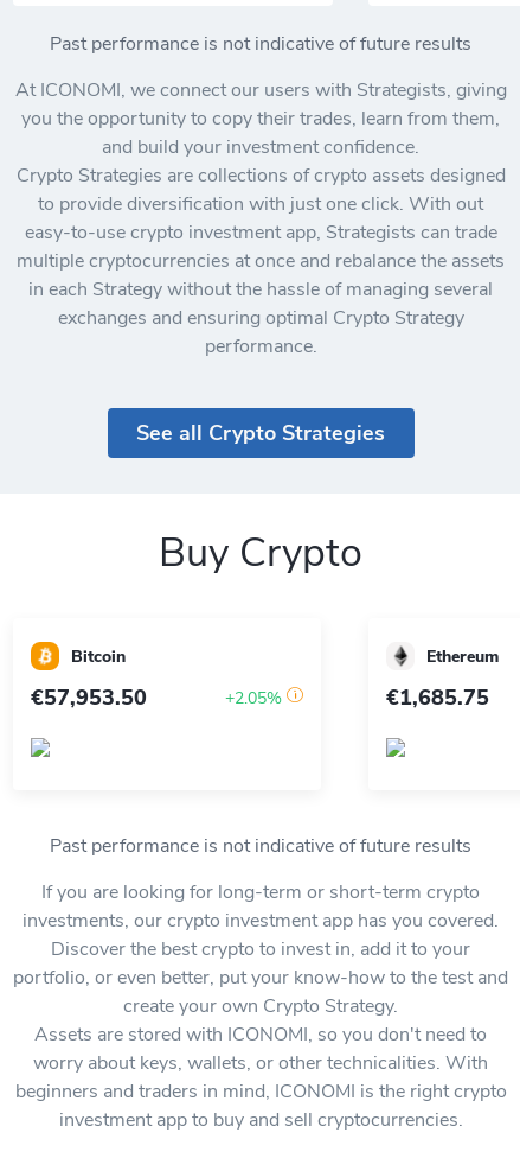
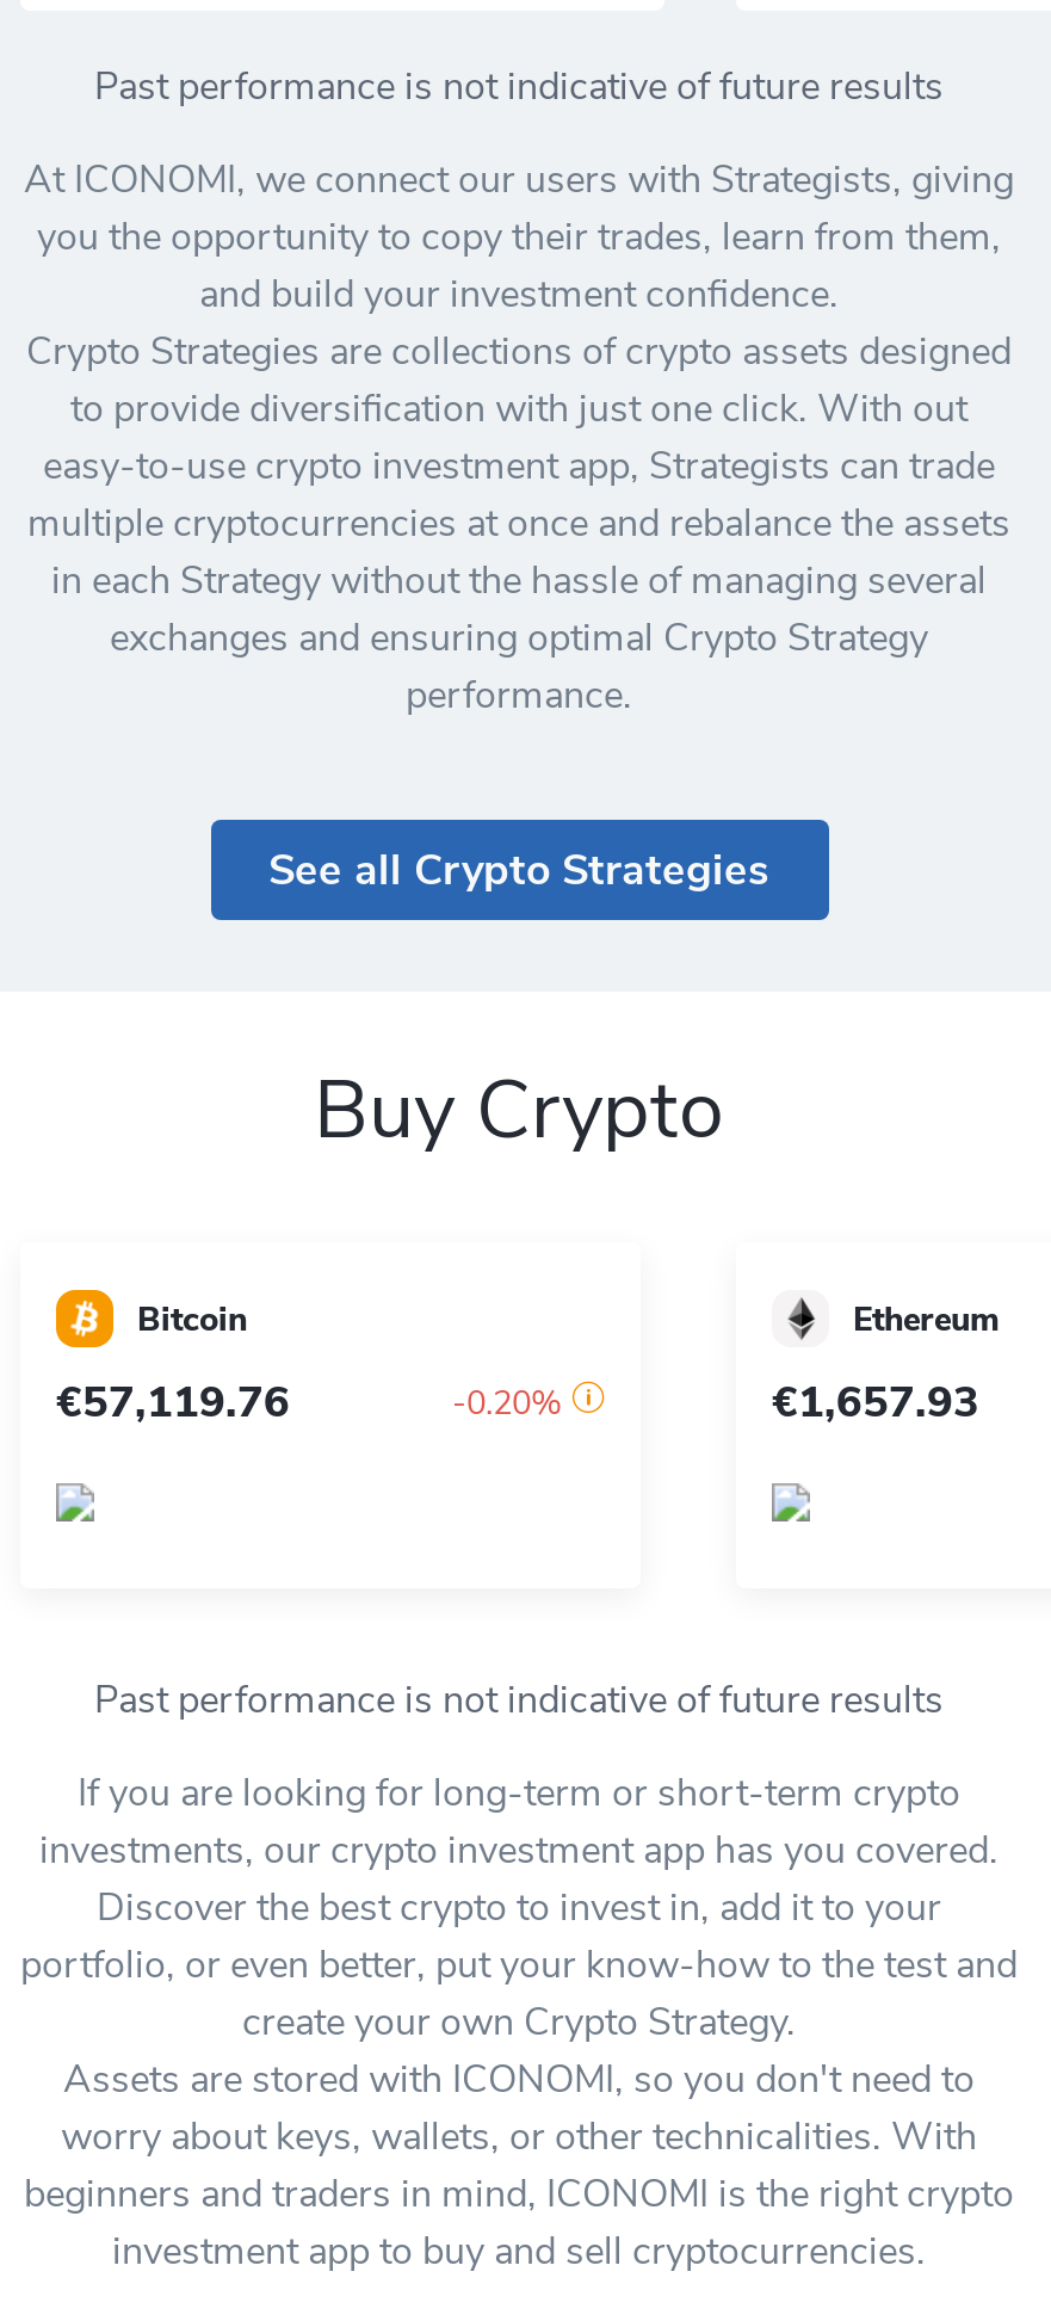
[31,683,147,712] €57,953.50 -> [56,1374,290,1431] €57,119.76
[225,687,287,710] +2.05% -> [452,1381,571,1426] -0.20%
[386,683,489,712] €1,685.75 -> [772,1374,979,1431] €1,657.93

